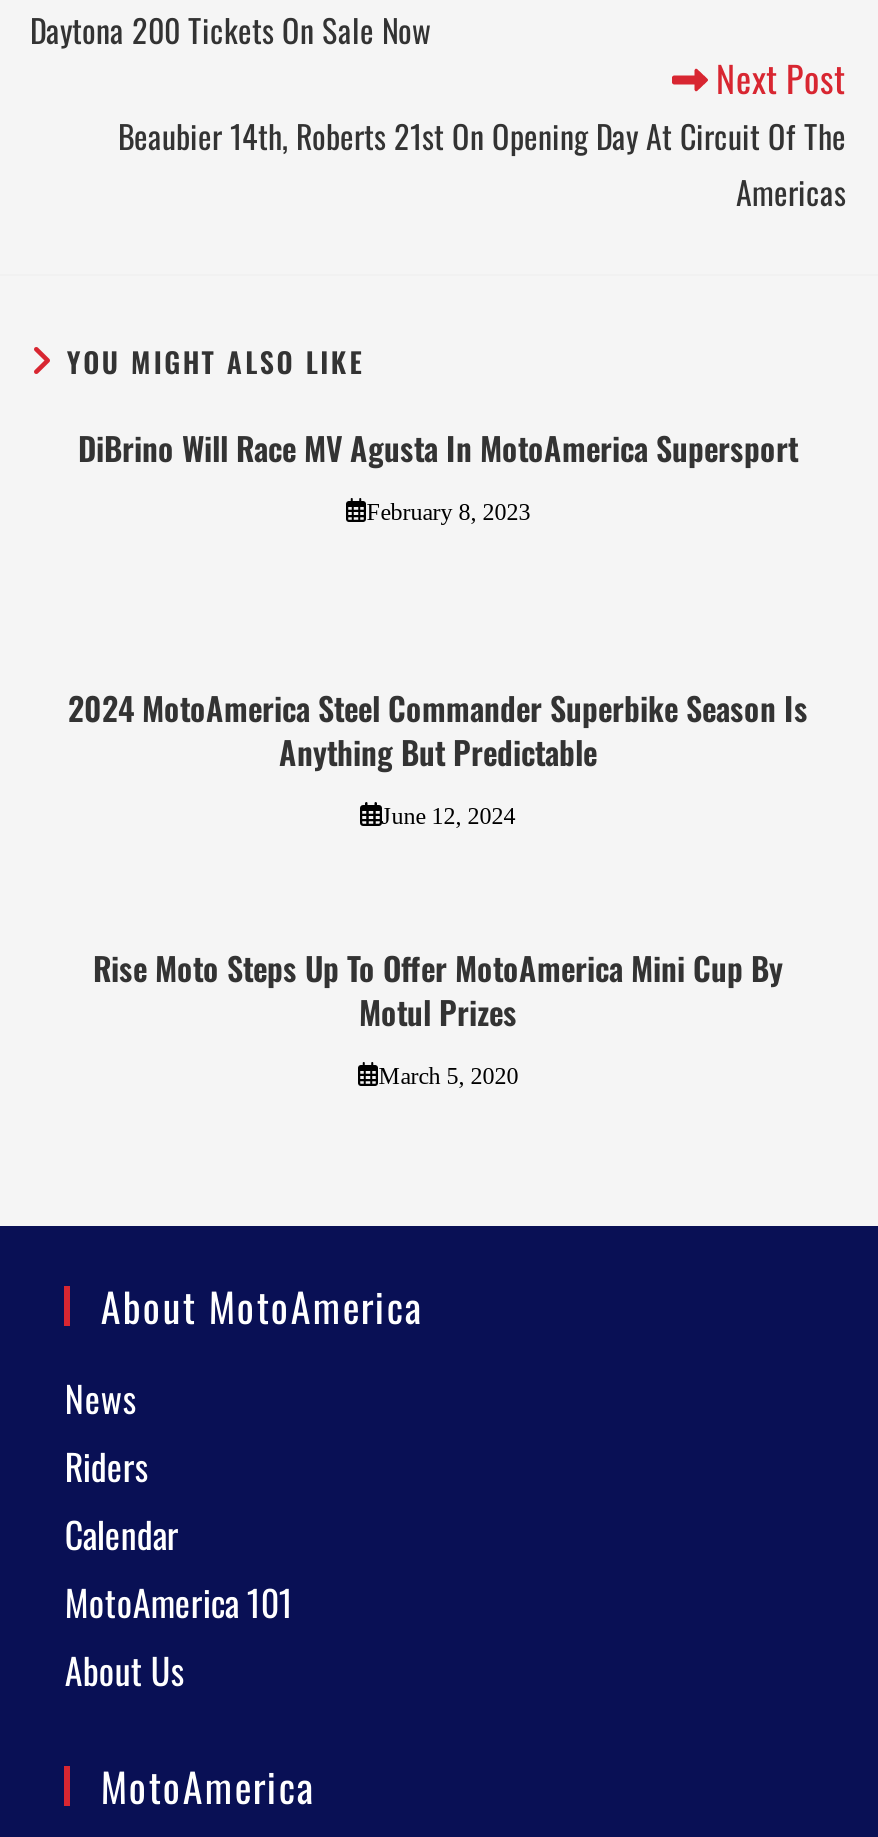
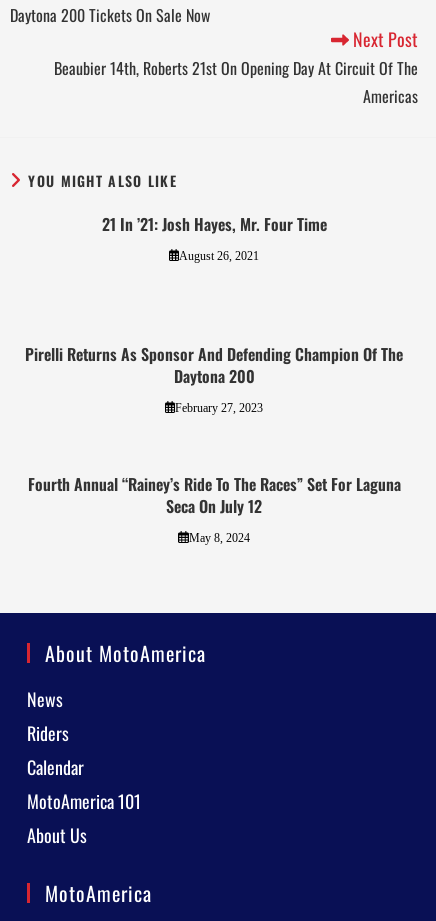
[78,424,798,472] DiBrino Will Race MV Agusta In MotoAmerica Supersport -> [101,212,326,236] 21 In ’21: Josh Hayes, Mr. Four Time
[366,498,530,526] February 8, 2023 -> [179,249,259,263] August 26, 2021
[68,684,808,776] 2024 MotoAmerica Steel Commander Superbike Season Is | Anything But Predictable -> [25,342,403,388] Pirelli Returns As Sponsor And Defending Champion Of The | Daytona 200
[382,802,516,830] June 12, 2024 -> [175,401,263,415] February 27, 2023
[93,944,783,1036] Rise Moto Steps Up To Offer MotoAmerica Mini Cup By | Motul Prizes -> [27,472,400,518] Fourth Annual “Rainey’s Ride To The Races” Set For Laguna | Seca On July 12
[378,1062,518,1090] March 5, 2020 -> [189,531,250,545] May 8, 2024

